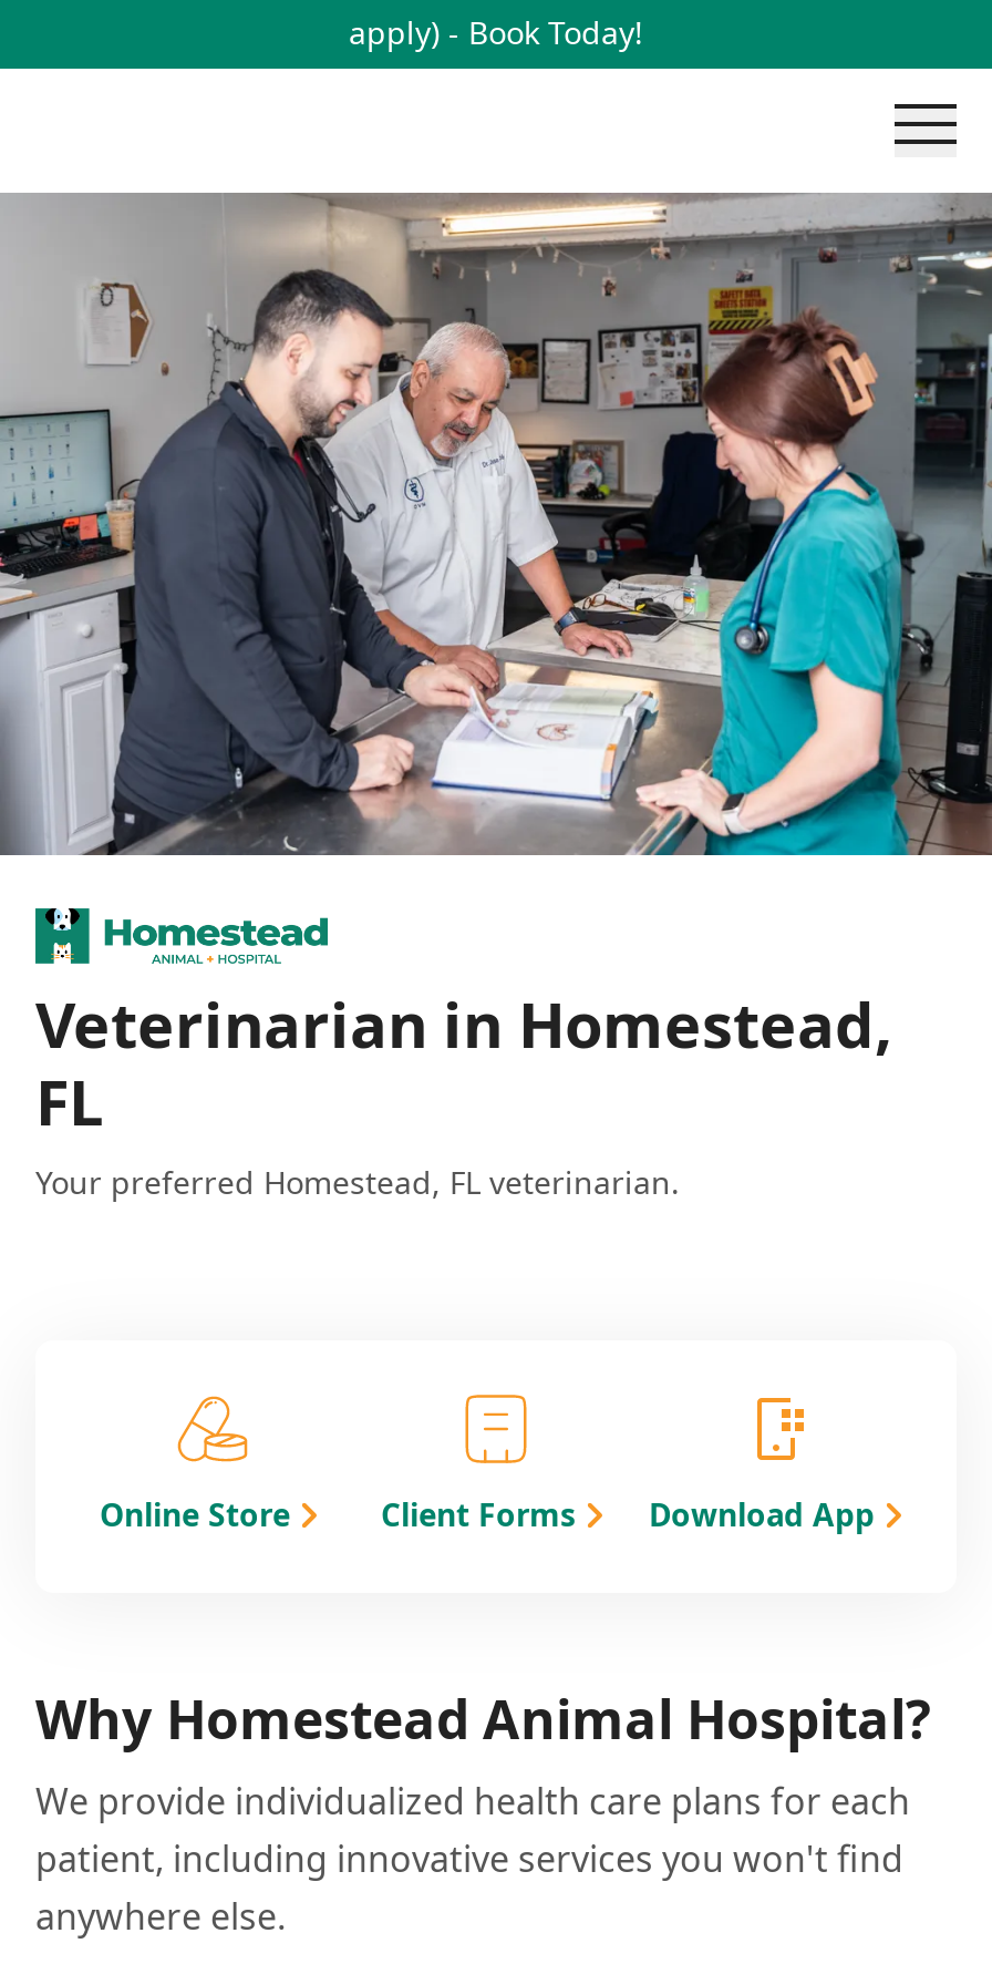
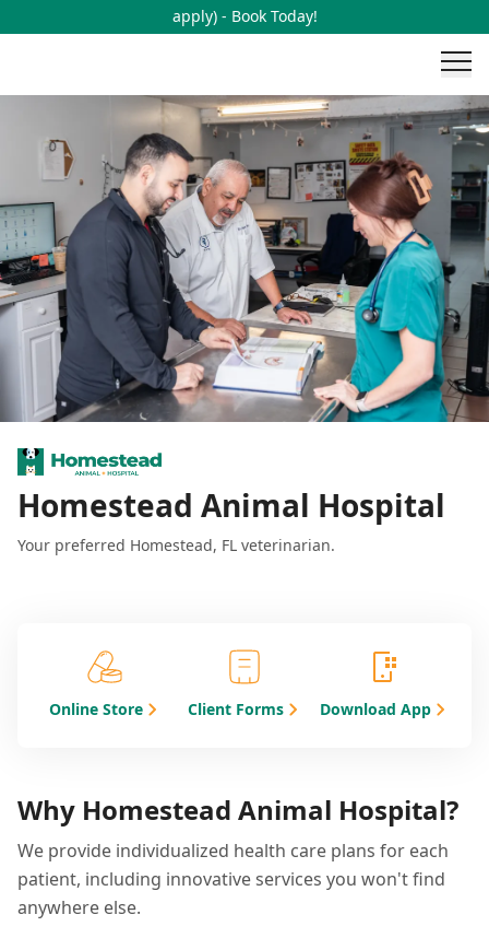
[35,981,892,1142] Veterinarian in Homestead, | FL -> [17,484,445,525] Homestead Animal Hospital

